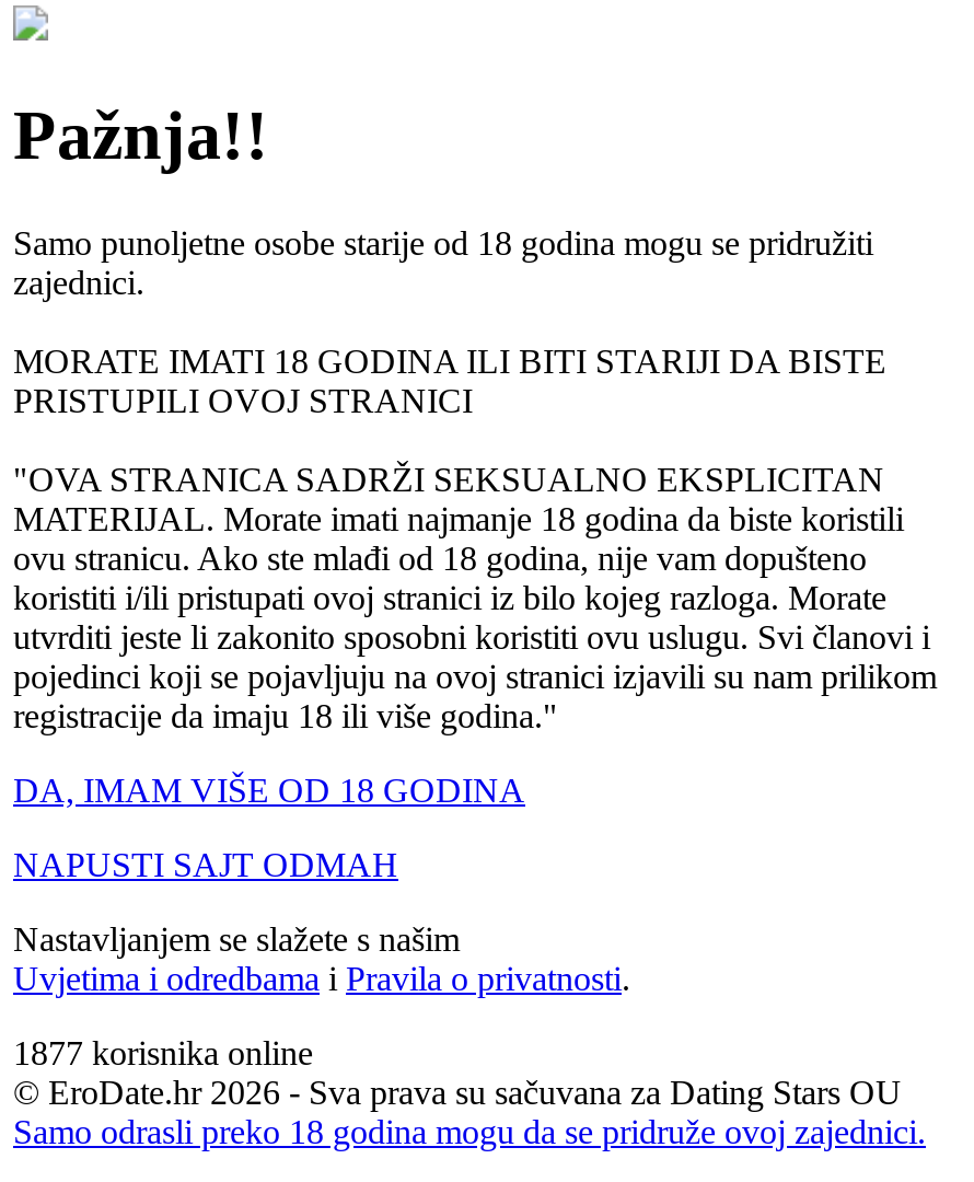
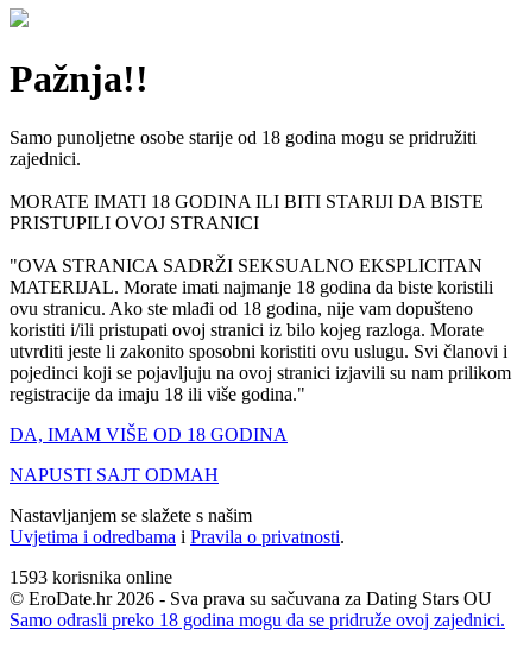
[13,1034,313,1071] 1877 korisnika online -> [10,567,172,587] 1593 korisnika online

